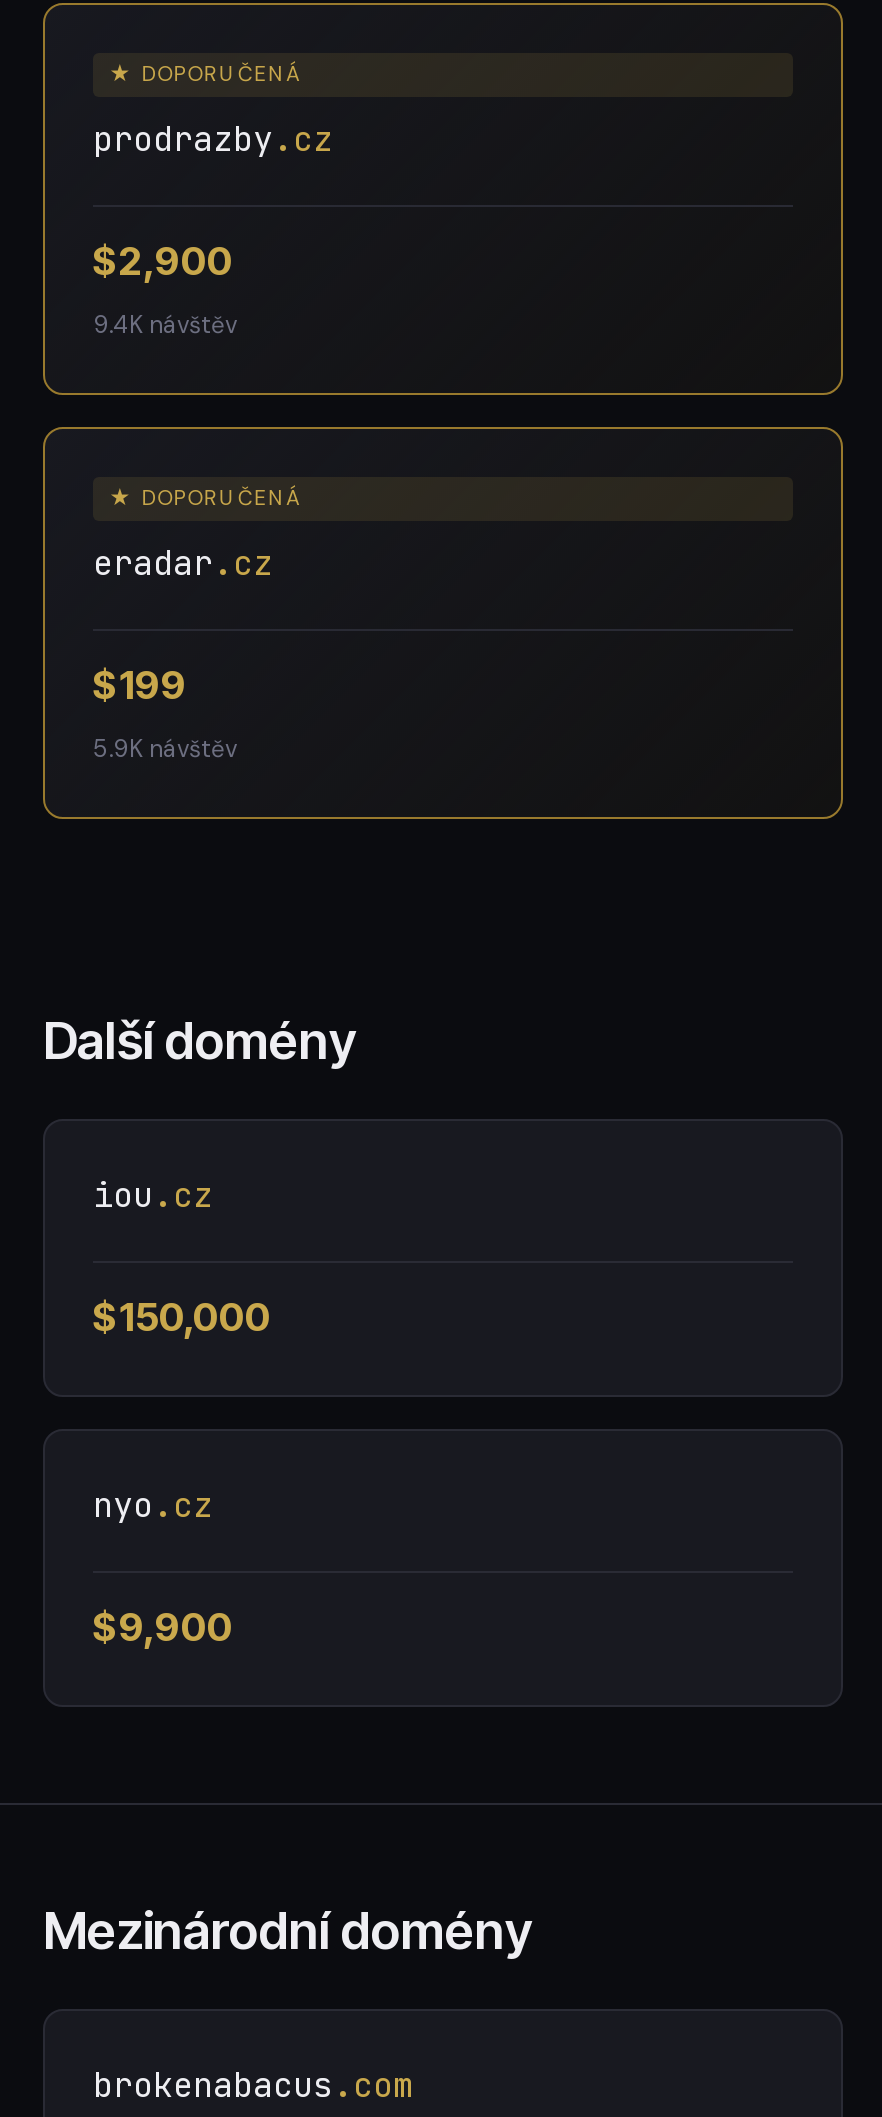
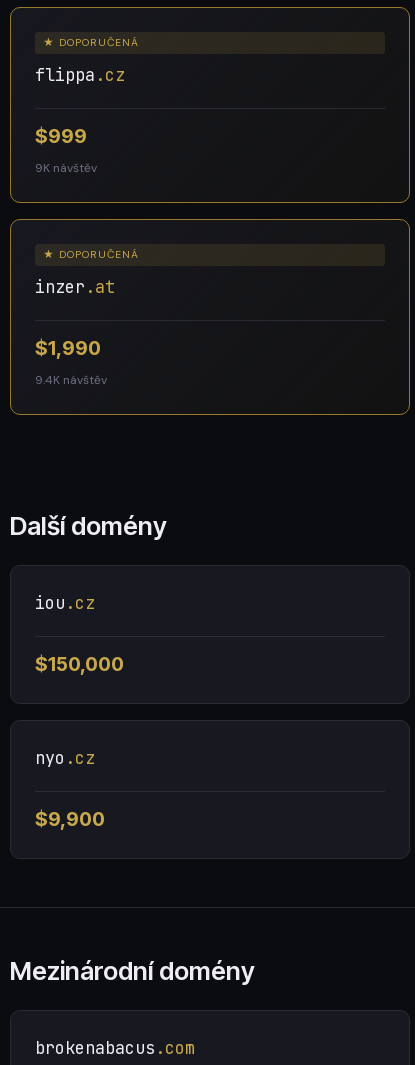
[93,117,333,161] prodrazby.cz -> [35,64,125,86] flippa.cz
[93,237,233,285] $2,900 -> [35,124,87,148] $999
[93,309,237,341] 9.4K návštěv -> [35,160,97,176] 9K návštěv
[93,541,273,585] eradar.cz -> [35,276,115,298] inzer.at
[93,661,187,709] $199 -> [35,336,101,360] $1,990
[93,733,237,765] 5.9K návštěv -> [35,372,107,388] 9.4K návštěv

